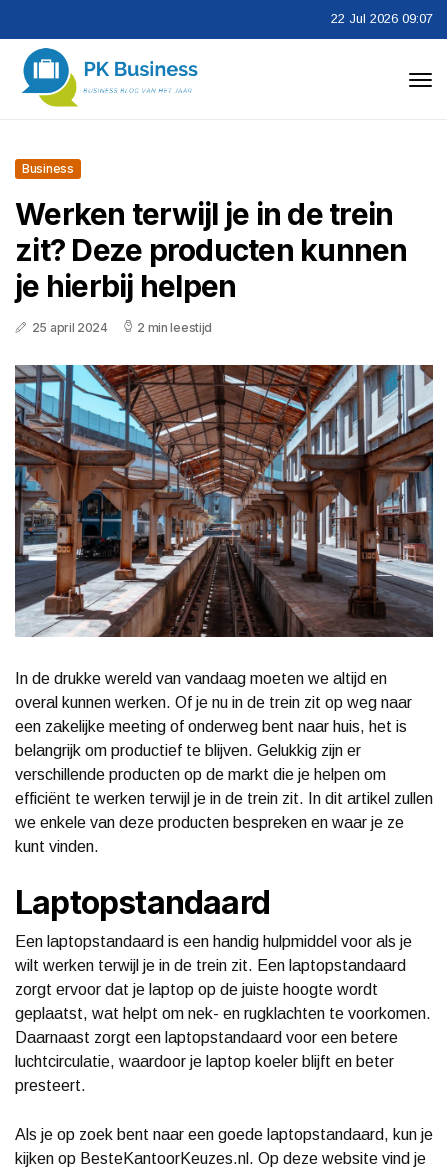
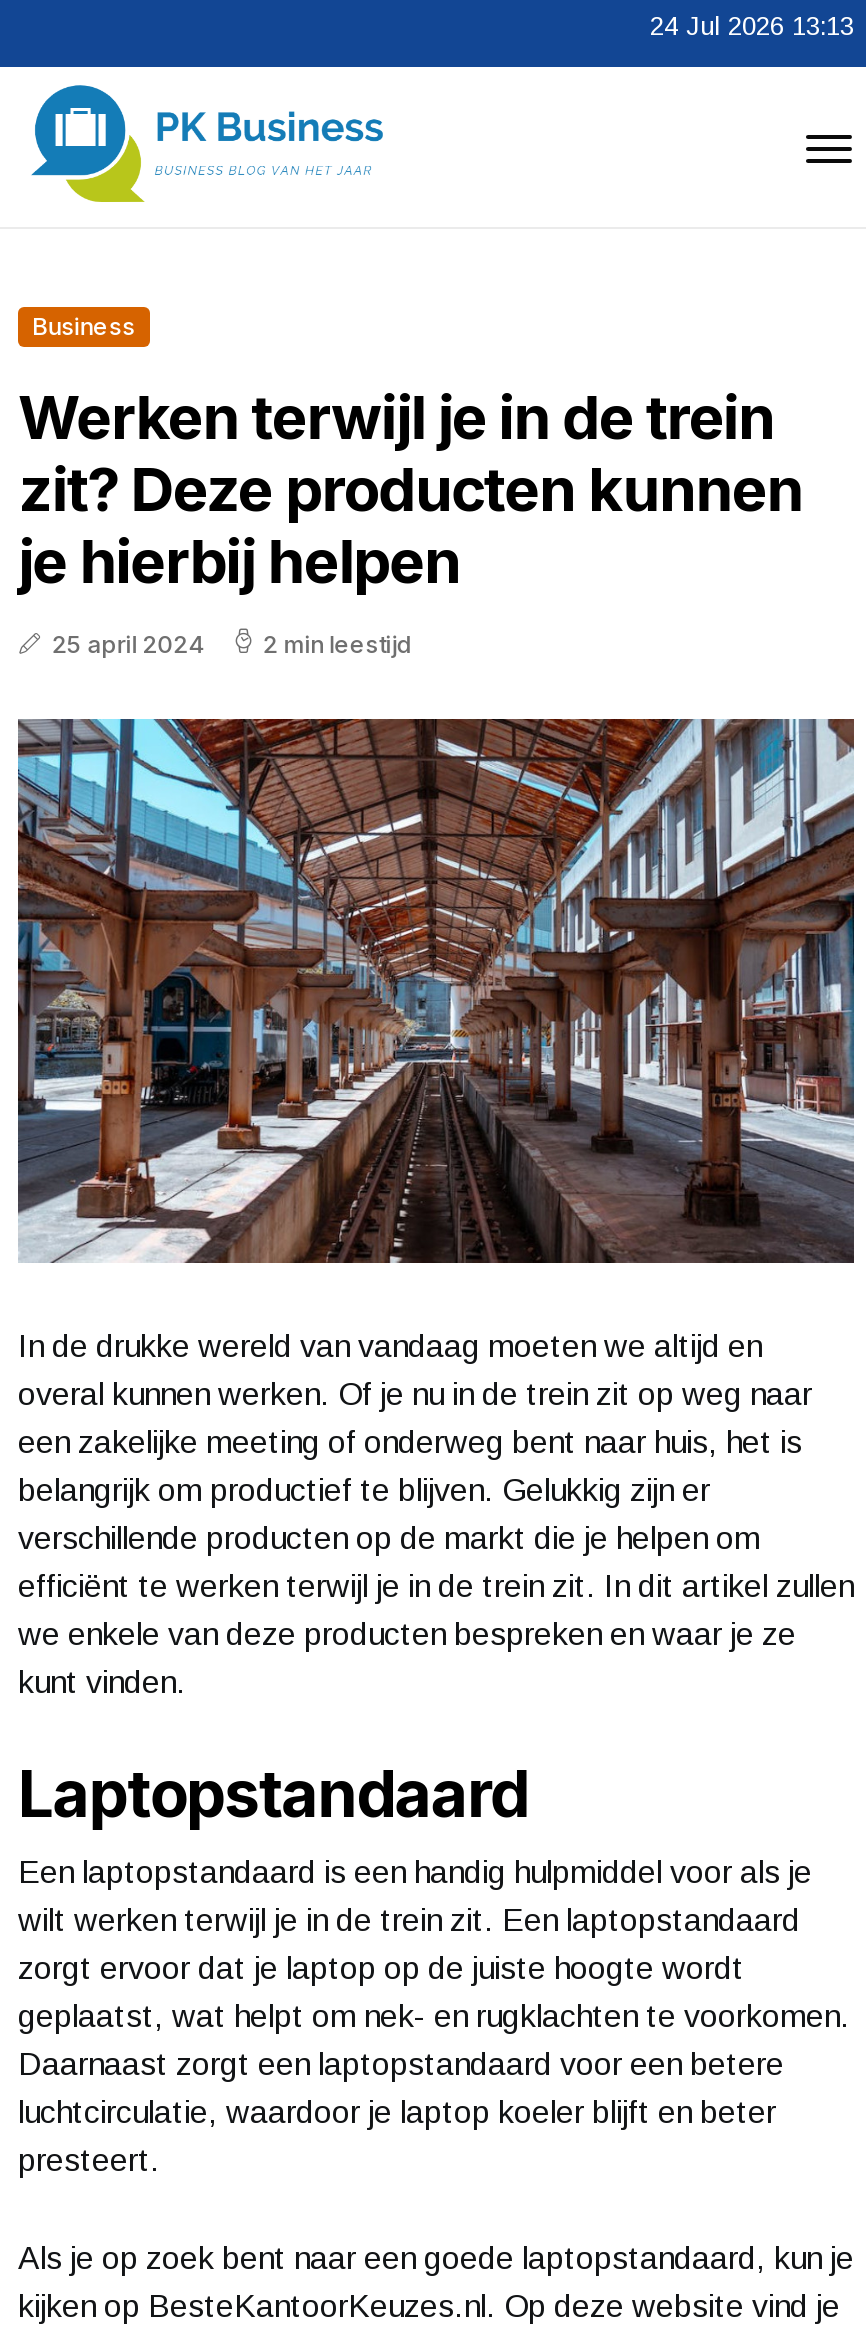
[331,11,433,26] 22 Jul 2026 09:07 -> [650,11,854,41] 24 Jul 2026 13:13

